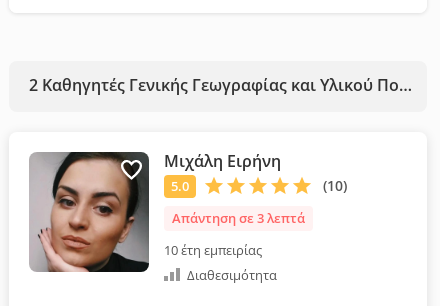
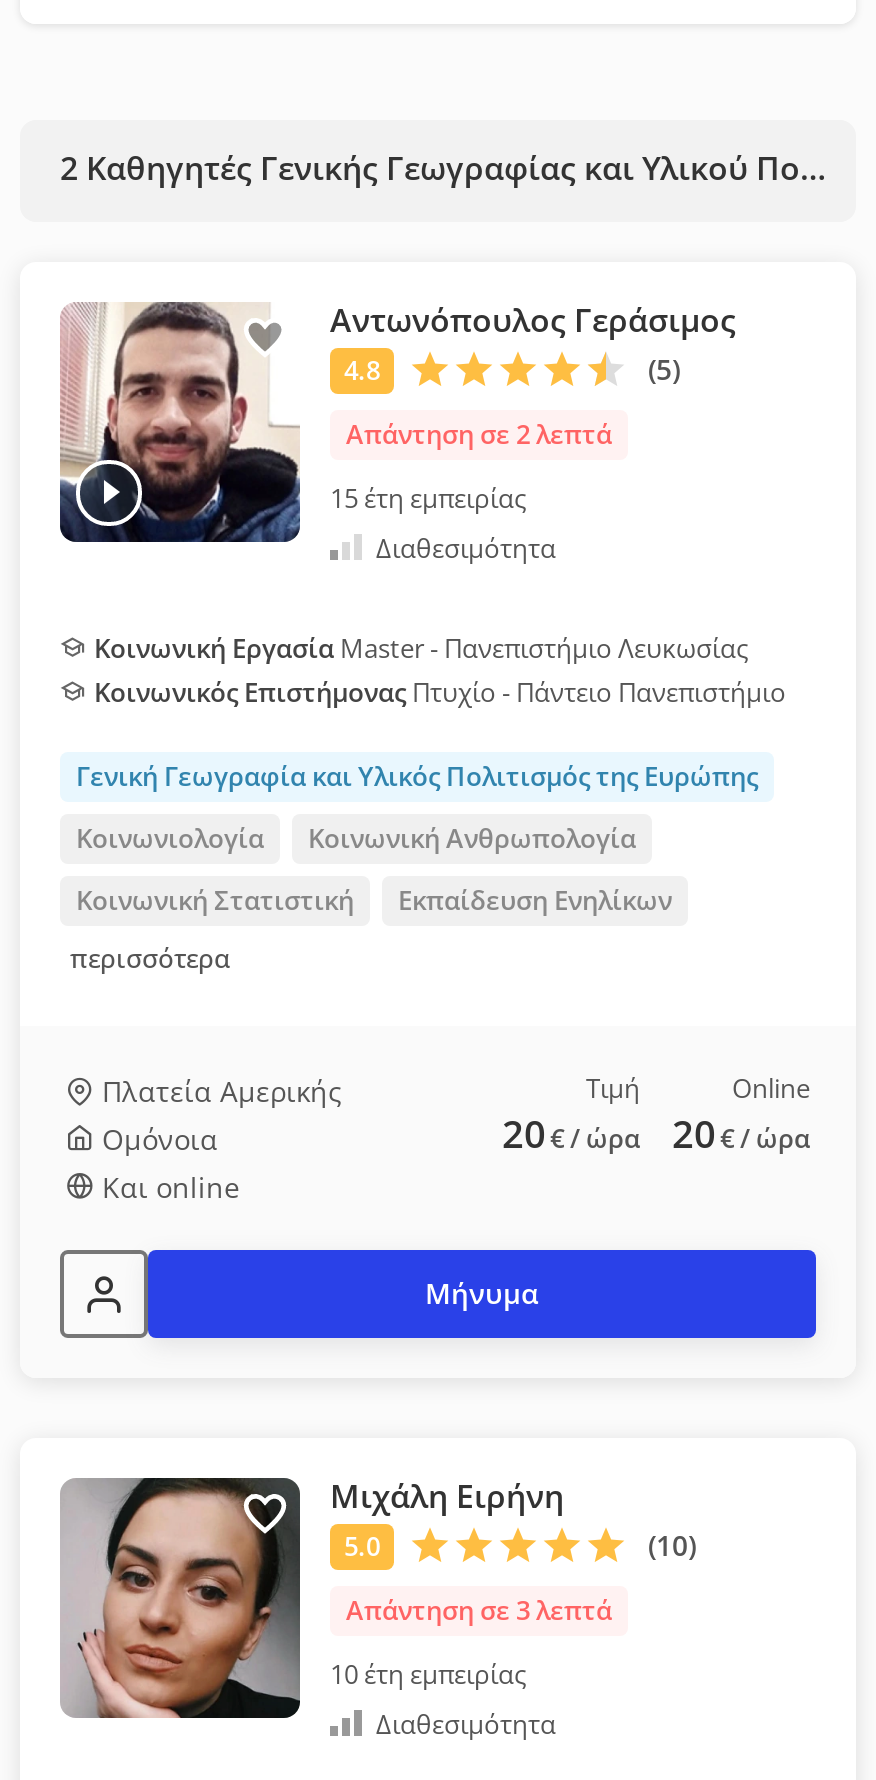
none -> [60,298,786,1205] [image] | Αντωνόπουλος Γεράσιμος | Απάντηση σε 2 λεπτά | 15 έτη εμπειρίας | Διαθεσιμότητα | Κοινωνική Εργασία Master - Πανεπιστήμιο Λευκωσίας | Κοινωνικός Επιστήμονας Πτυχίο - Πάντειο Πανεπιστήμιο | Γενική Γεωγραφία και Υλικός Πολιτισμός της Ευρώπης | Κοινωνιολογία | Κοινωνική Ανθρωπολογία | Κοινωνική Στατιστική | Εκπαίδευση Ενηλίκων | περισσότερα | Πλατεία Αμερικής | Ομόνοια | Και online
none -> [425,1070,810,1312] Online | 20 € / ώρα | Μήνυμα
none -> [502,1070,640,1160] Τιμή | 20 € / ώρα

